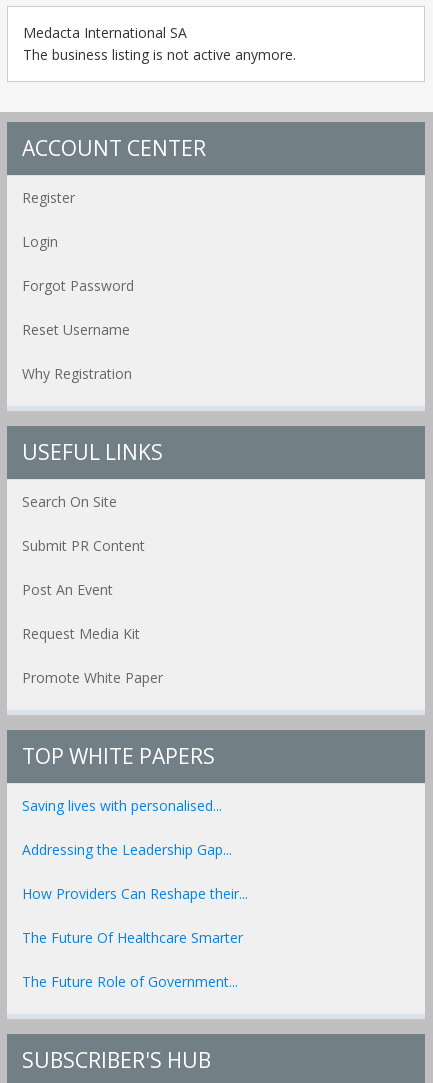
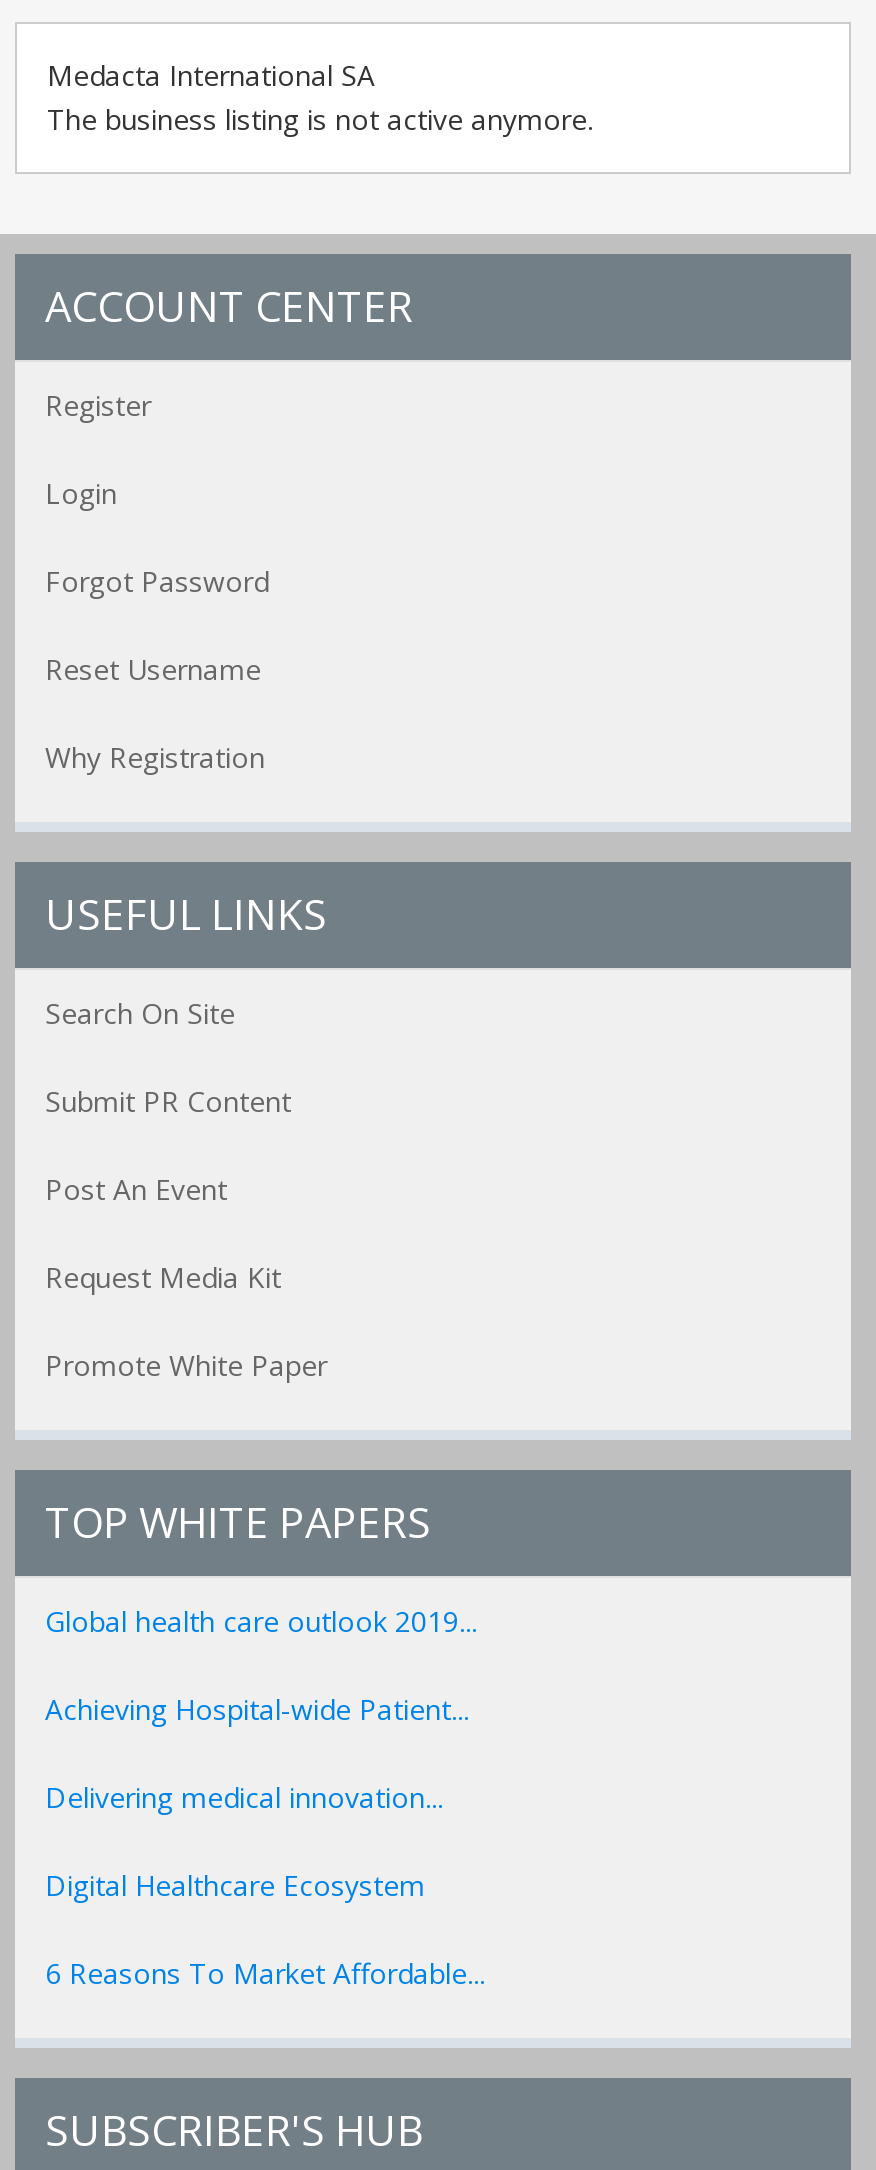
[22,796,222,815] Saving lives with personalised... -> [45,1602,477,1640] Global health care outlook 2019...
[22,840,232,859] Addressing the Leadership Gap... -> [45,1690,469,1728] Achieving Hospital-wide Patient...
[22,884,248,903] How Providers Can Reshape their... -> [45,1778,443,1816] Delivering medical innovation...
[22,928,243,947] The Future Of Healthcare Smarter -> [45,1866,425,1904] Digital Healthcare Ecosystem
[22,972,238,991] The Future Role of Government... -> [45,1954,485,1992] 6 Reasons To Market Affordable...

